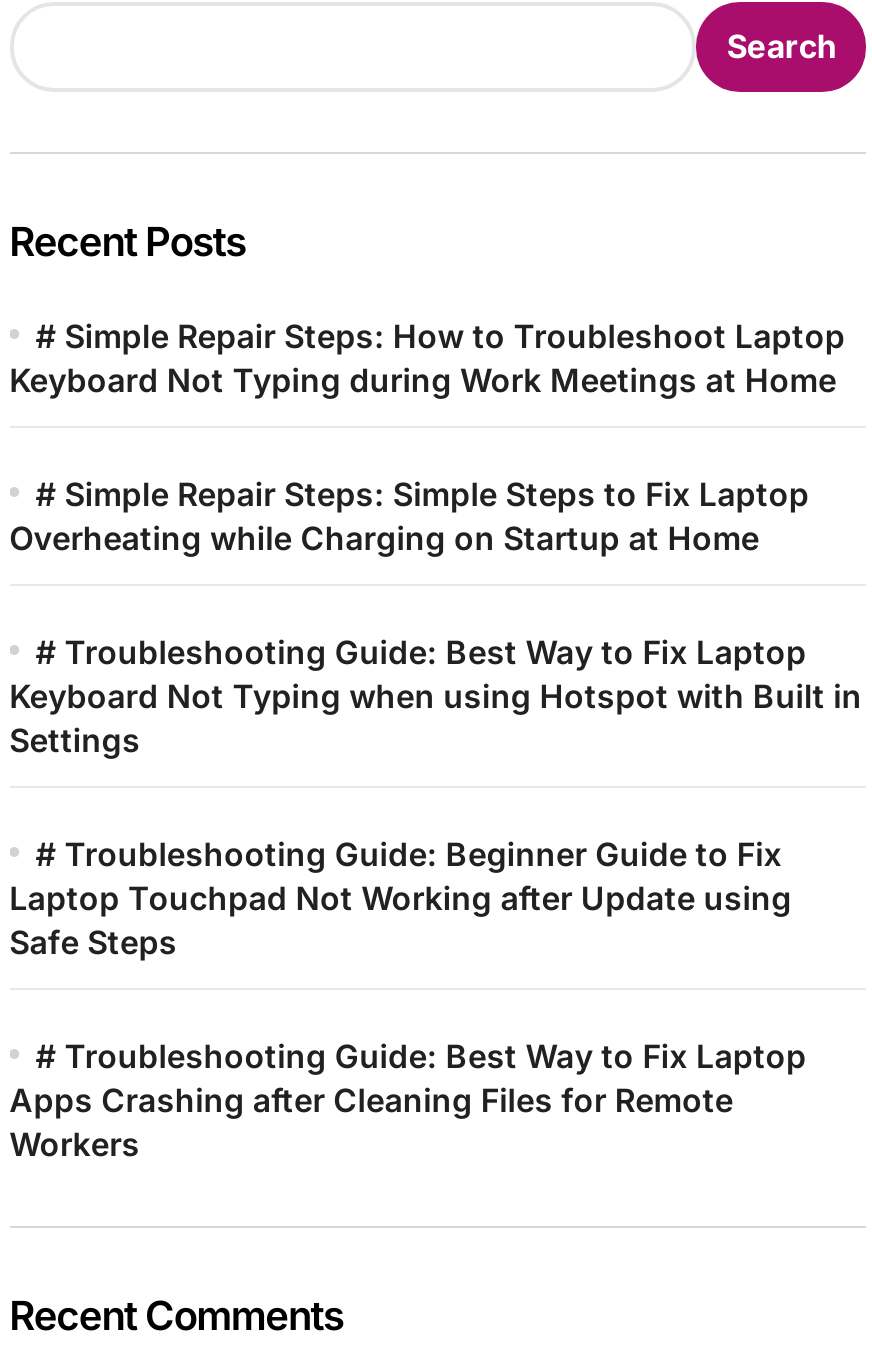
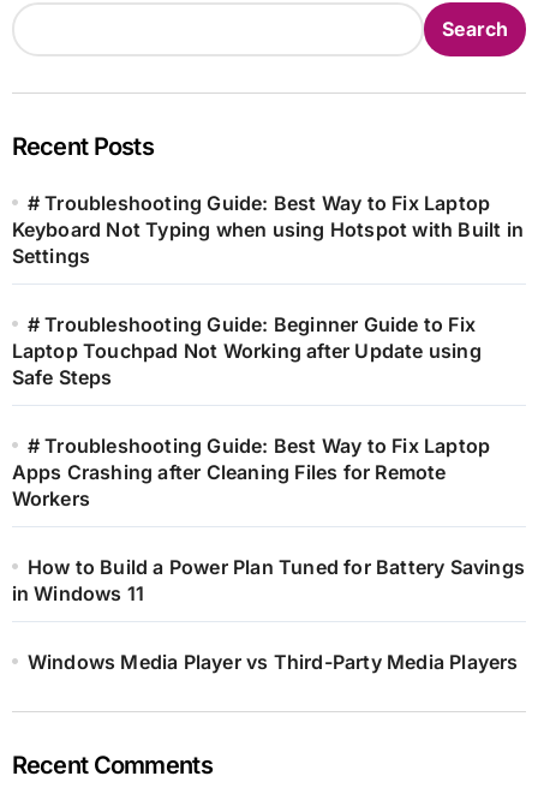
[9,315,845,557] # Simple Repair Steps: How to Troubleshoot Laptop | Keyboard Not Typing during Work Meetings at Home | # Simple Repair Steps: Simple Steps to Fix Laptop | Overheating while Charging on Startup at Home -> none
moved [9,631,862,1163] -> [12,191,524,510]: # Troubleshooting Guide: Best Way to Fix Laptop | Keyboard Not Typing when using Hotspot with Built in | Settings | ... | Apps Crashing after Cleaning Files for Remote | Workers
none -> [12,555,525,674] How to Build a Power Plan Tuned for Battery Savings | in Windows 11 | Windows Media Player vs Third-Party Media Players

